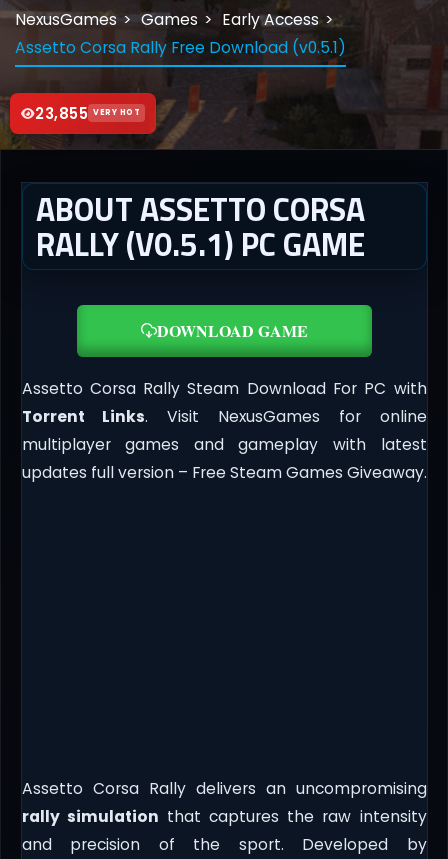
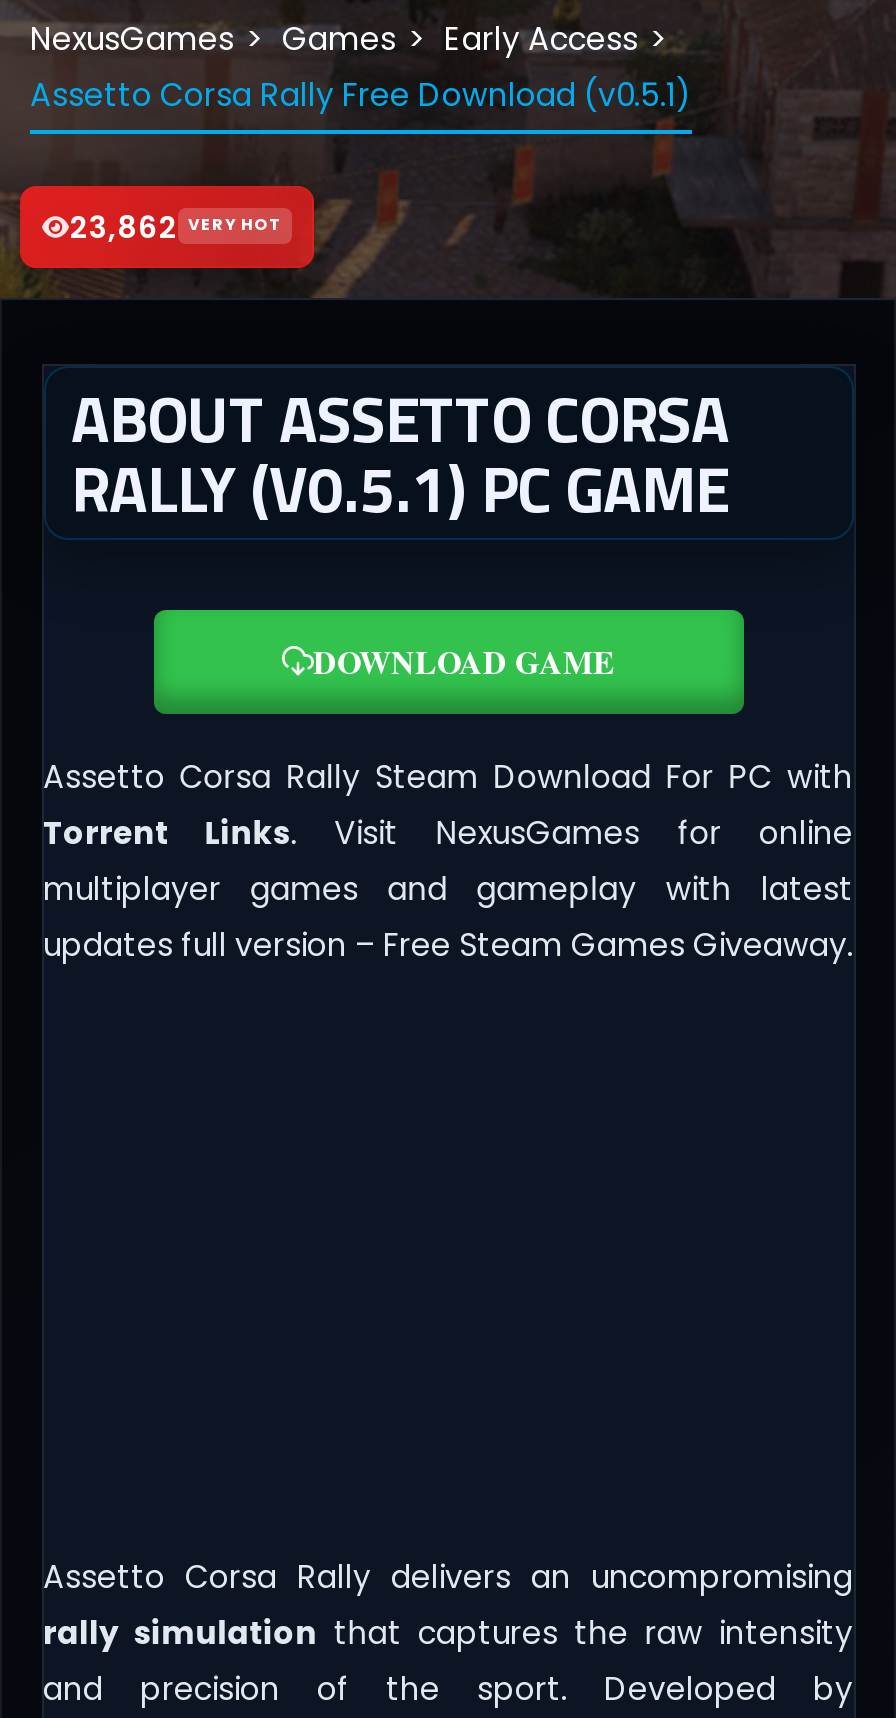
[35,103,140,124] 23,855 VERY HOT -> [70,206,282,248] 23,862 VERY HOT

